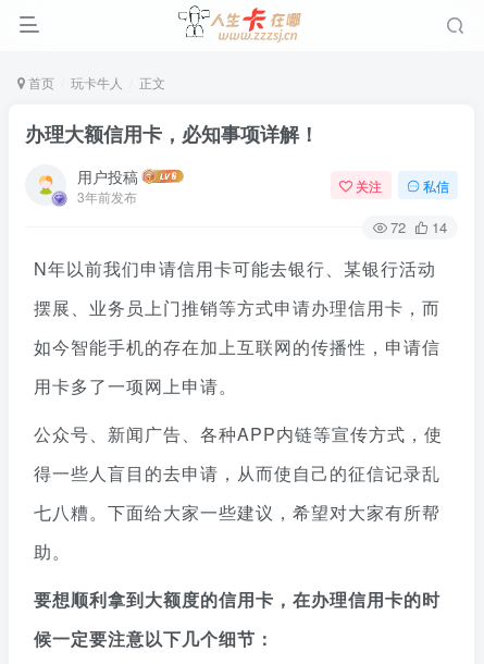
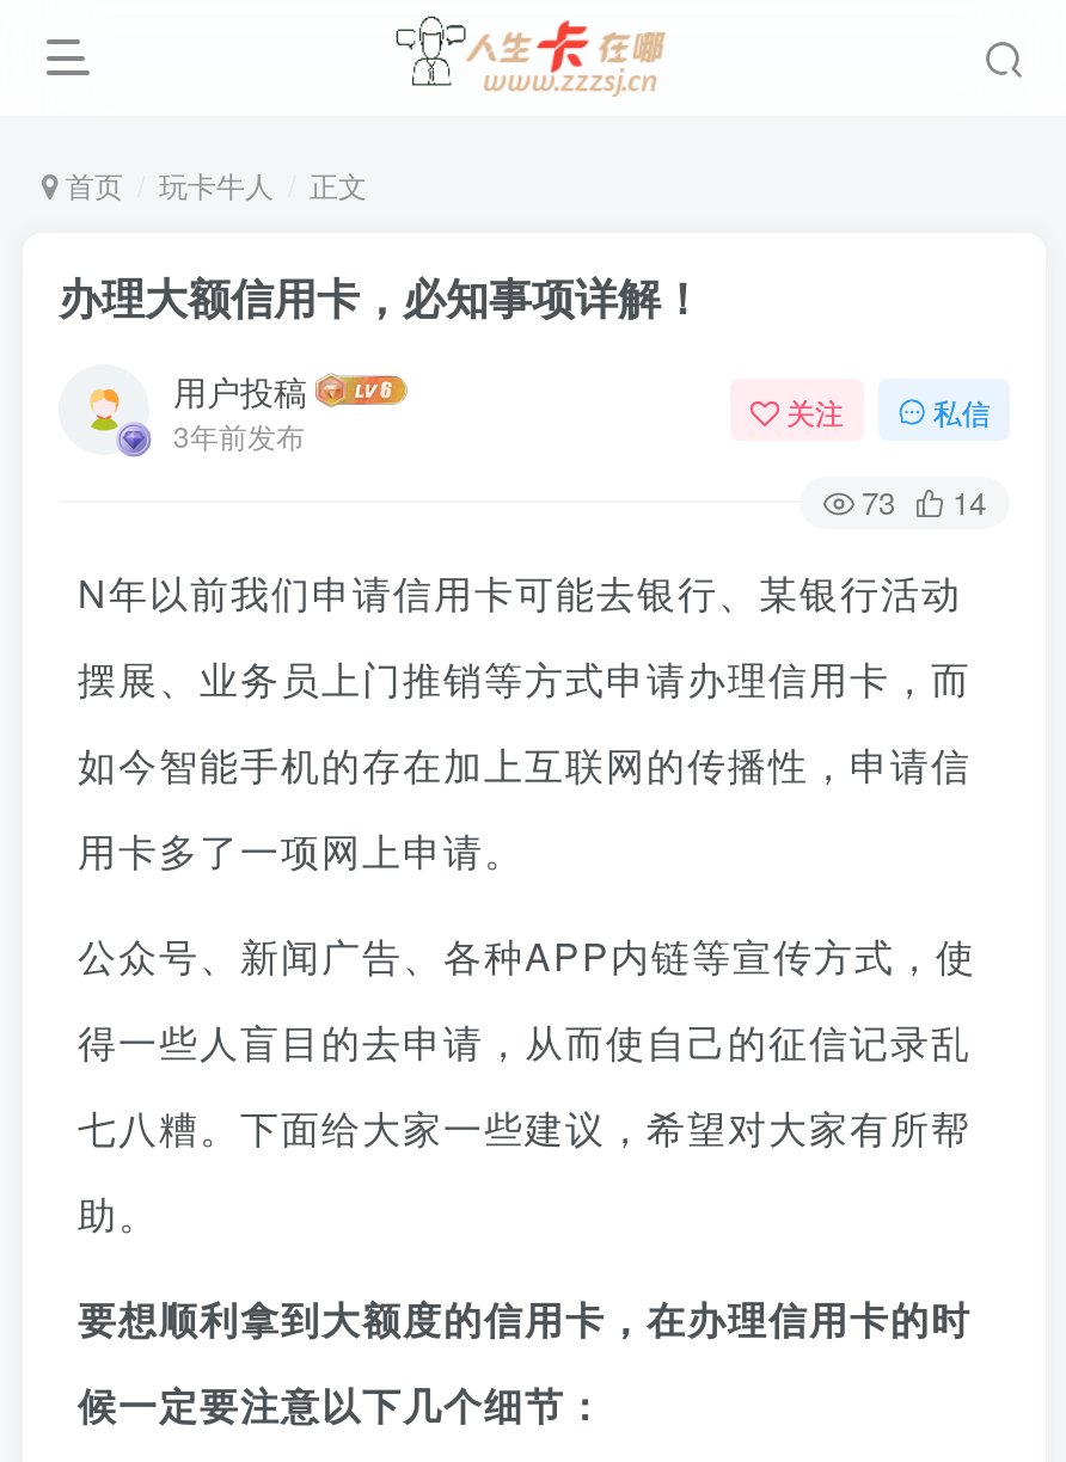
[390,217,447,237] 72 14 -> [862,479,986,524] 73 14

